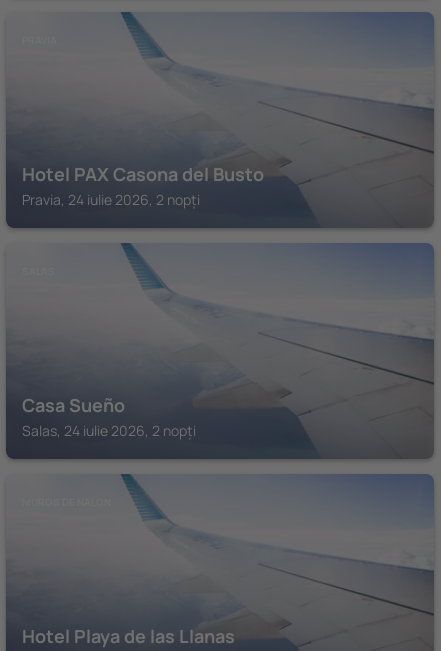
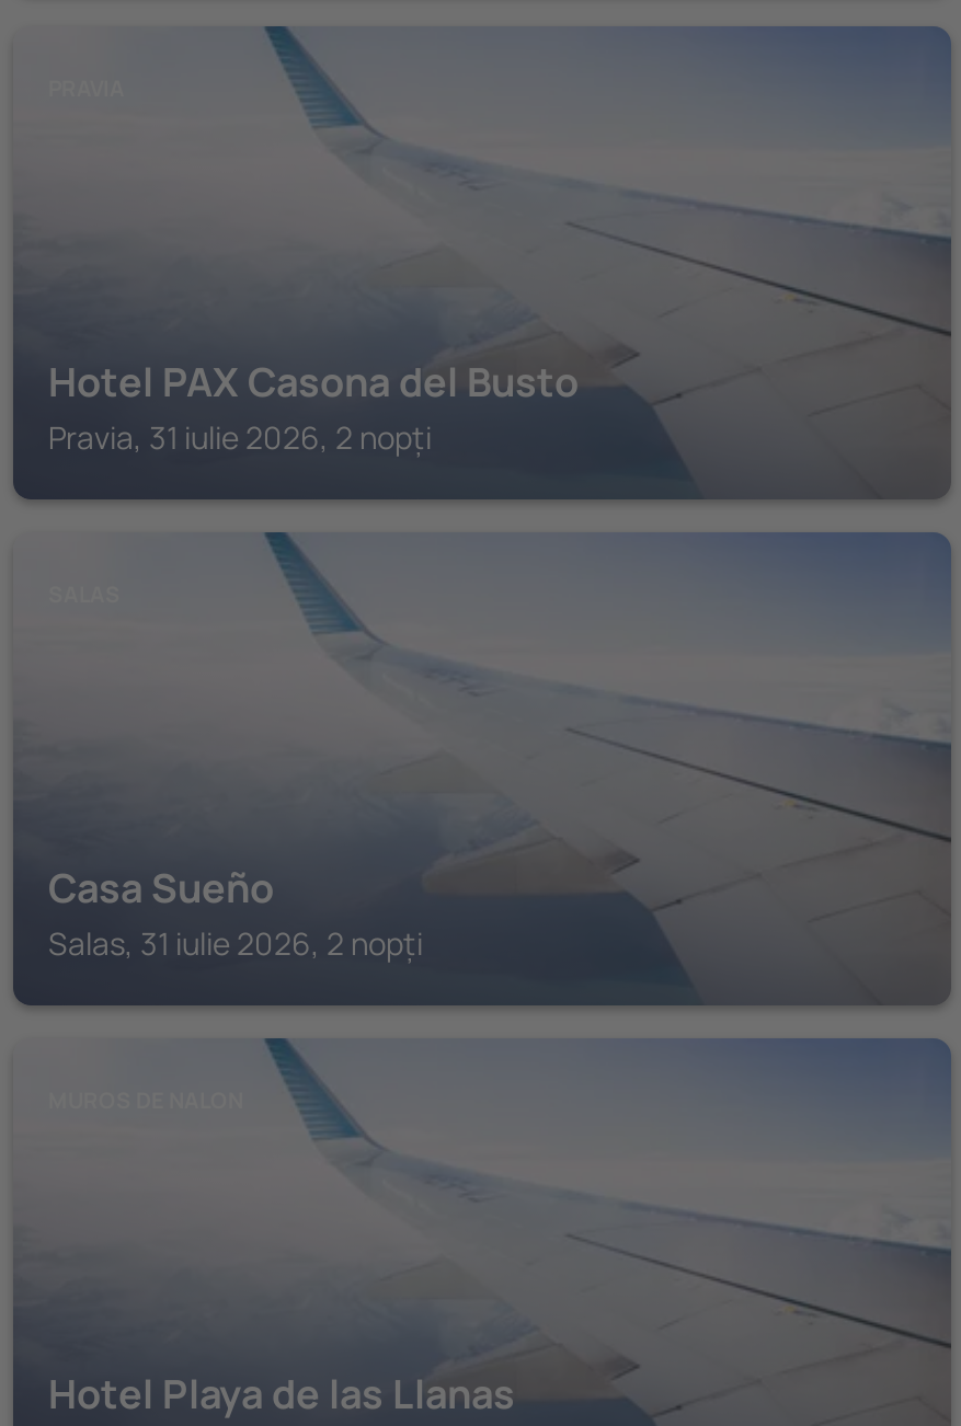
[22,190,200,209] Pravia, 24 iulie 2026, 2 nopți -> [48,416,432,458] Pravia, 31 iulie 2026, 2 nopți
[22,421,196,440] Salas, 24 iulie 2026, 2 nopți -> [48,922,423,964] Salas, 31 iulie 2026, 2 nopți

